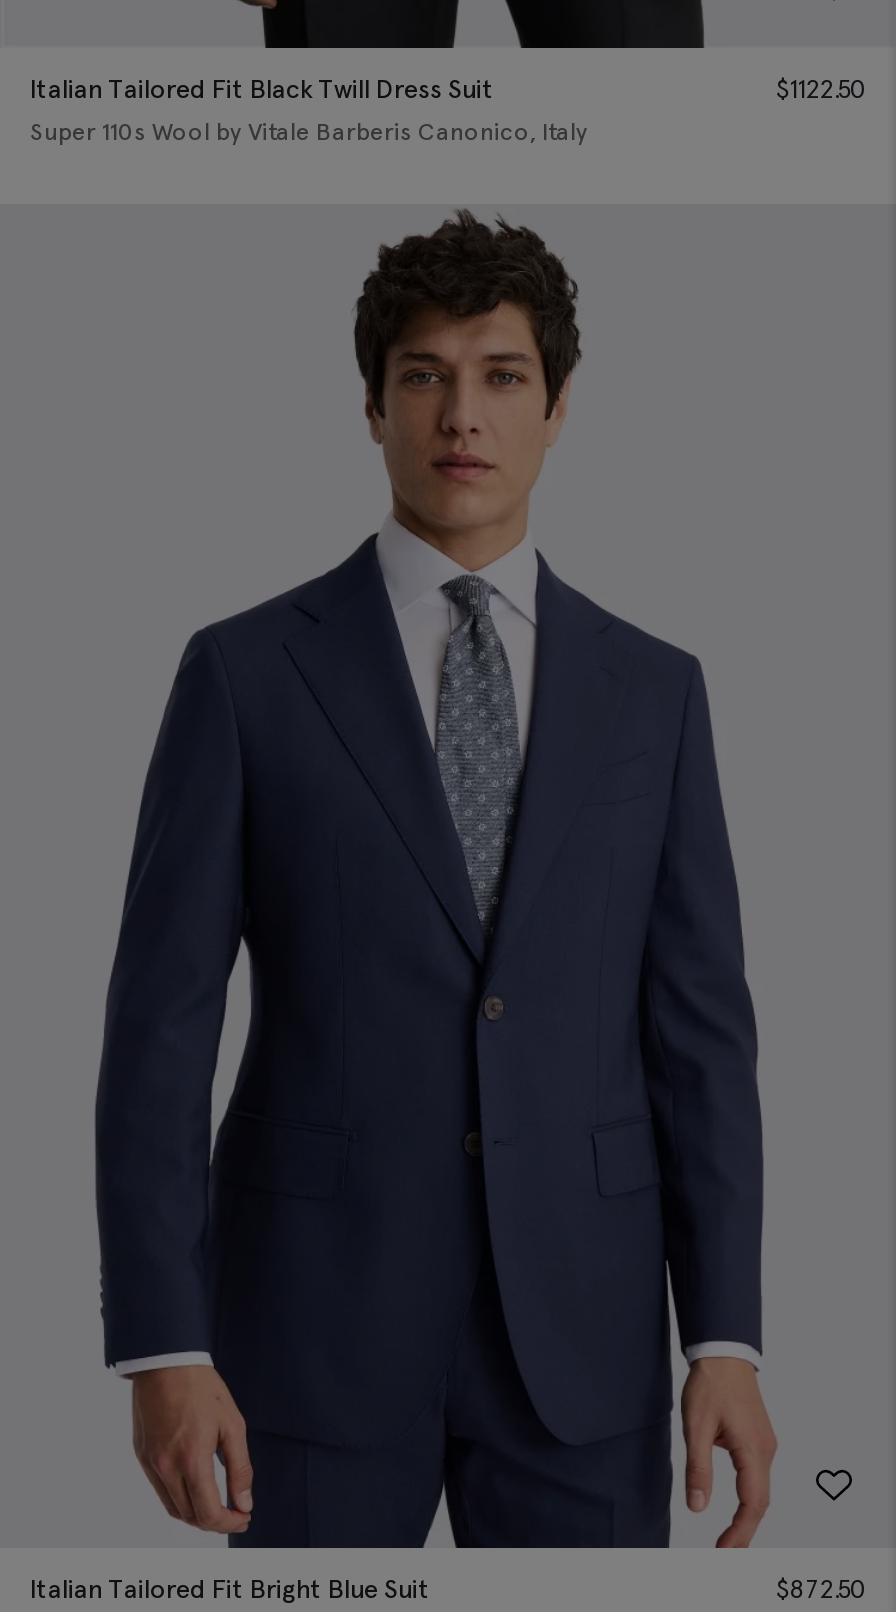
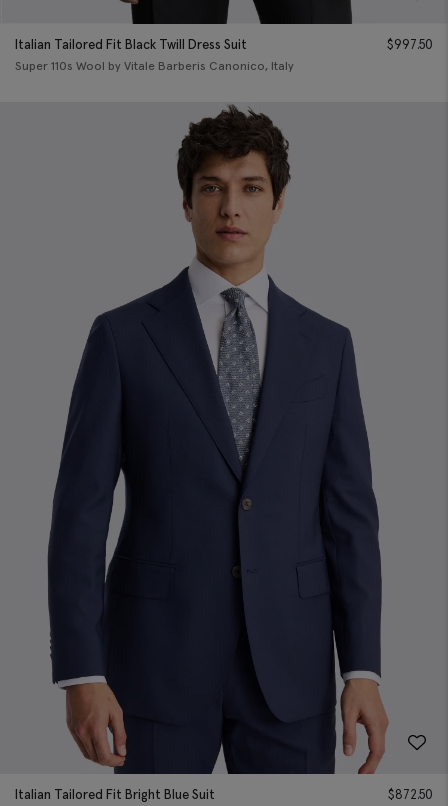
[776,72,866,106] $1122.50 -> [387,36,433,53] $997.50

